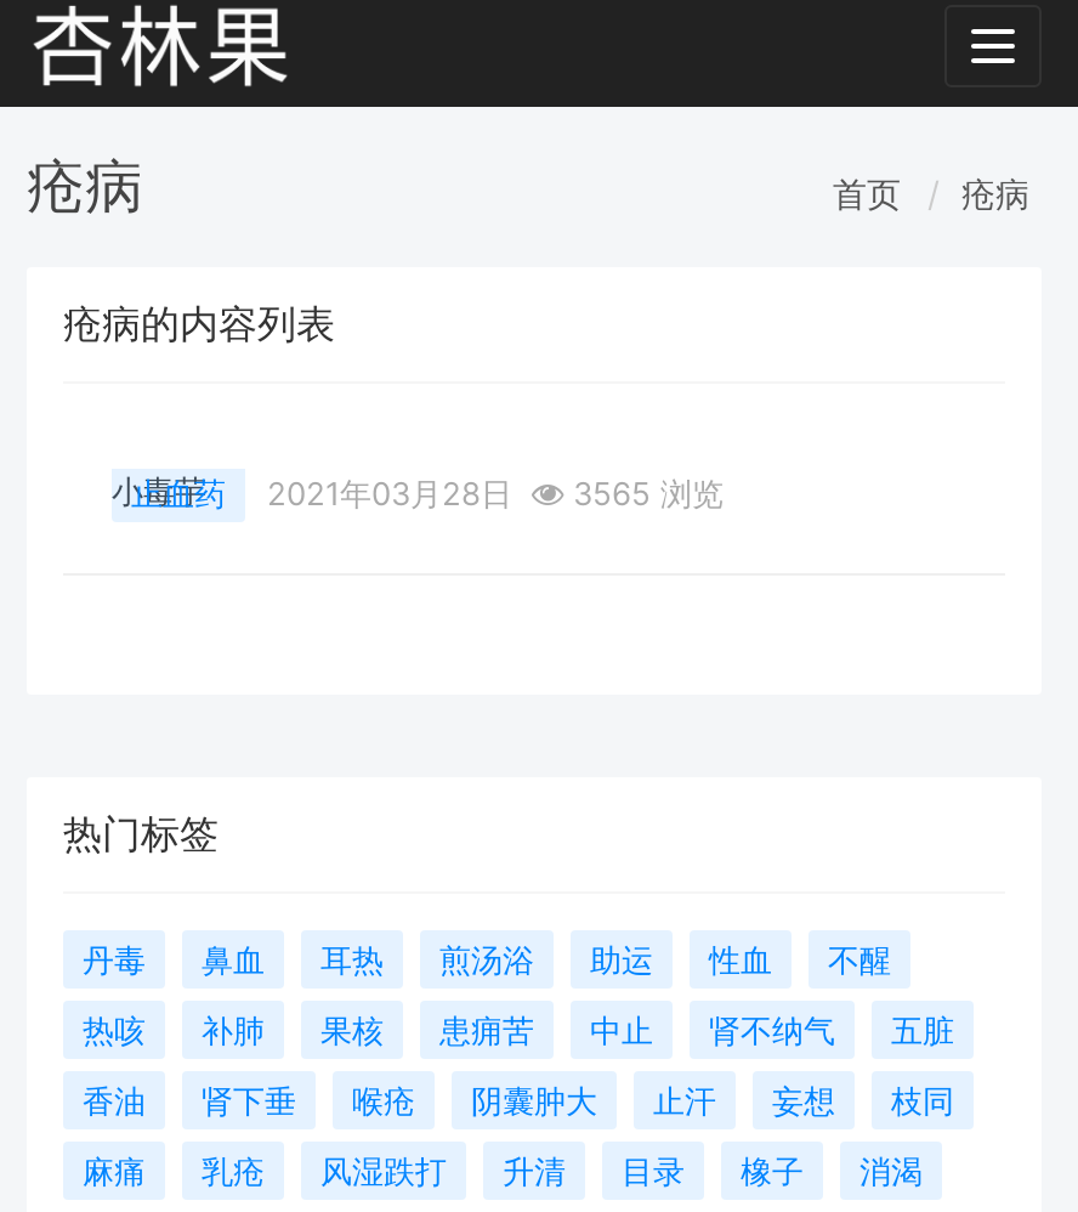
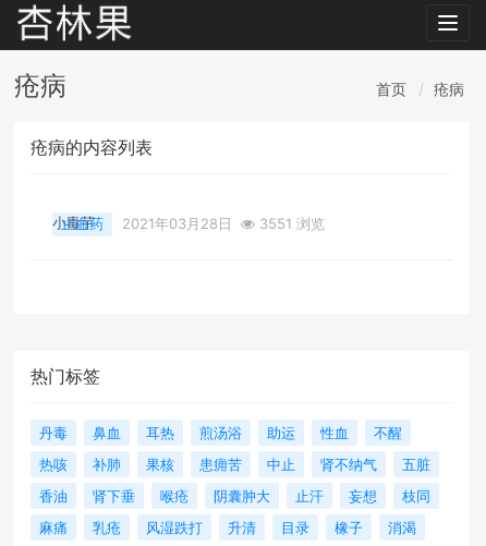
[563,474,724,512] 3565 浏览 -> [255,215,325,232] 3551 浏览

